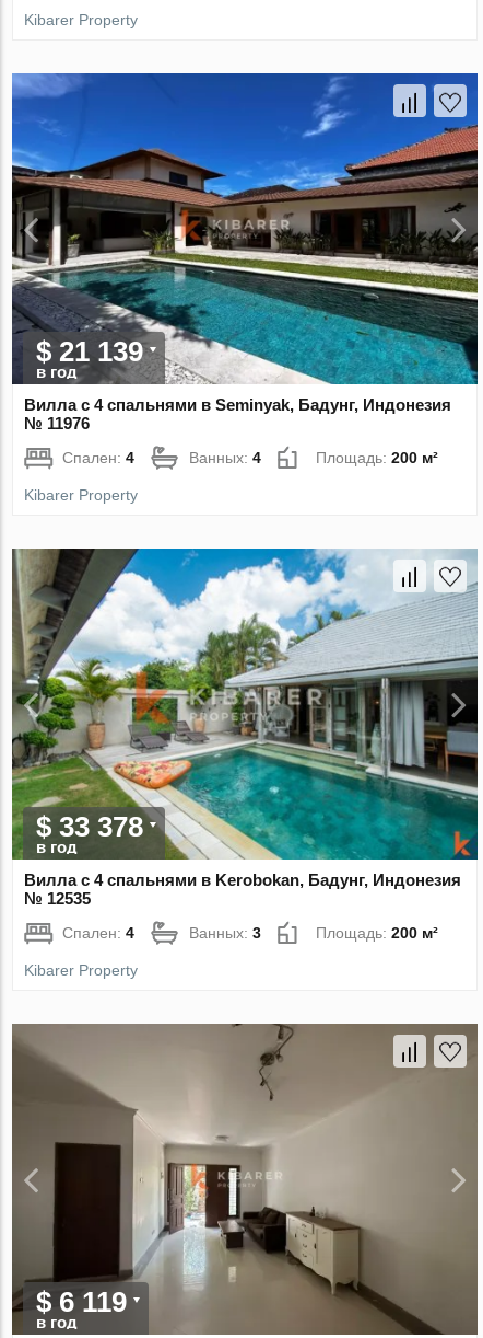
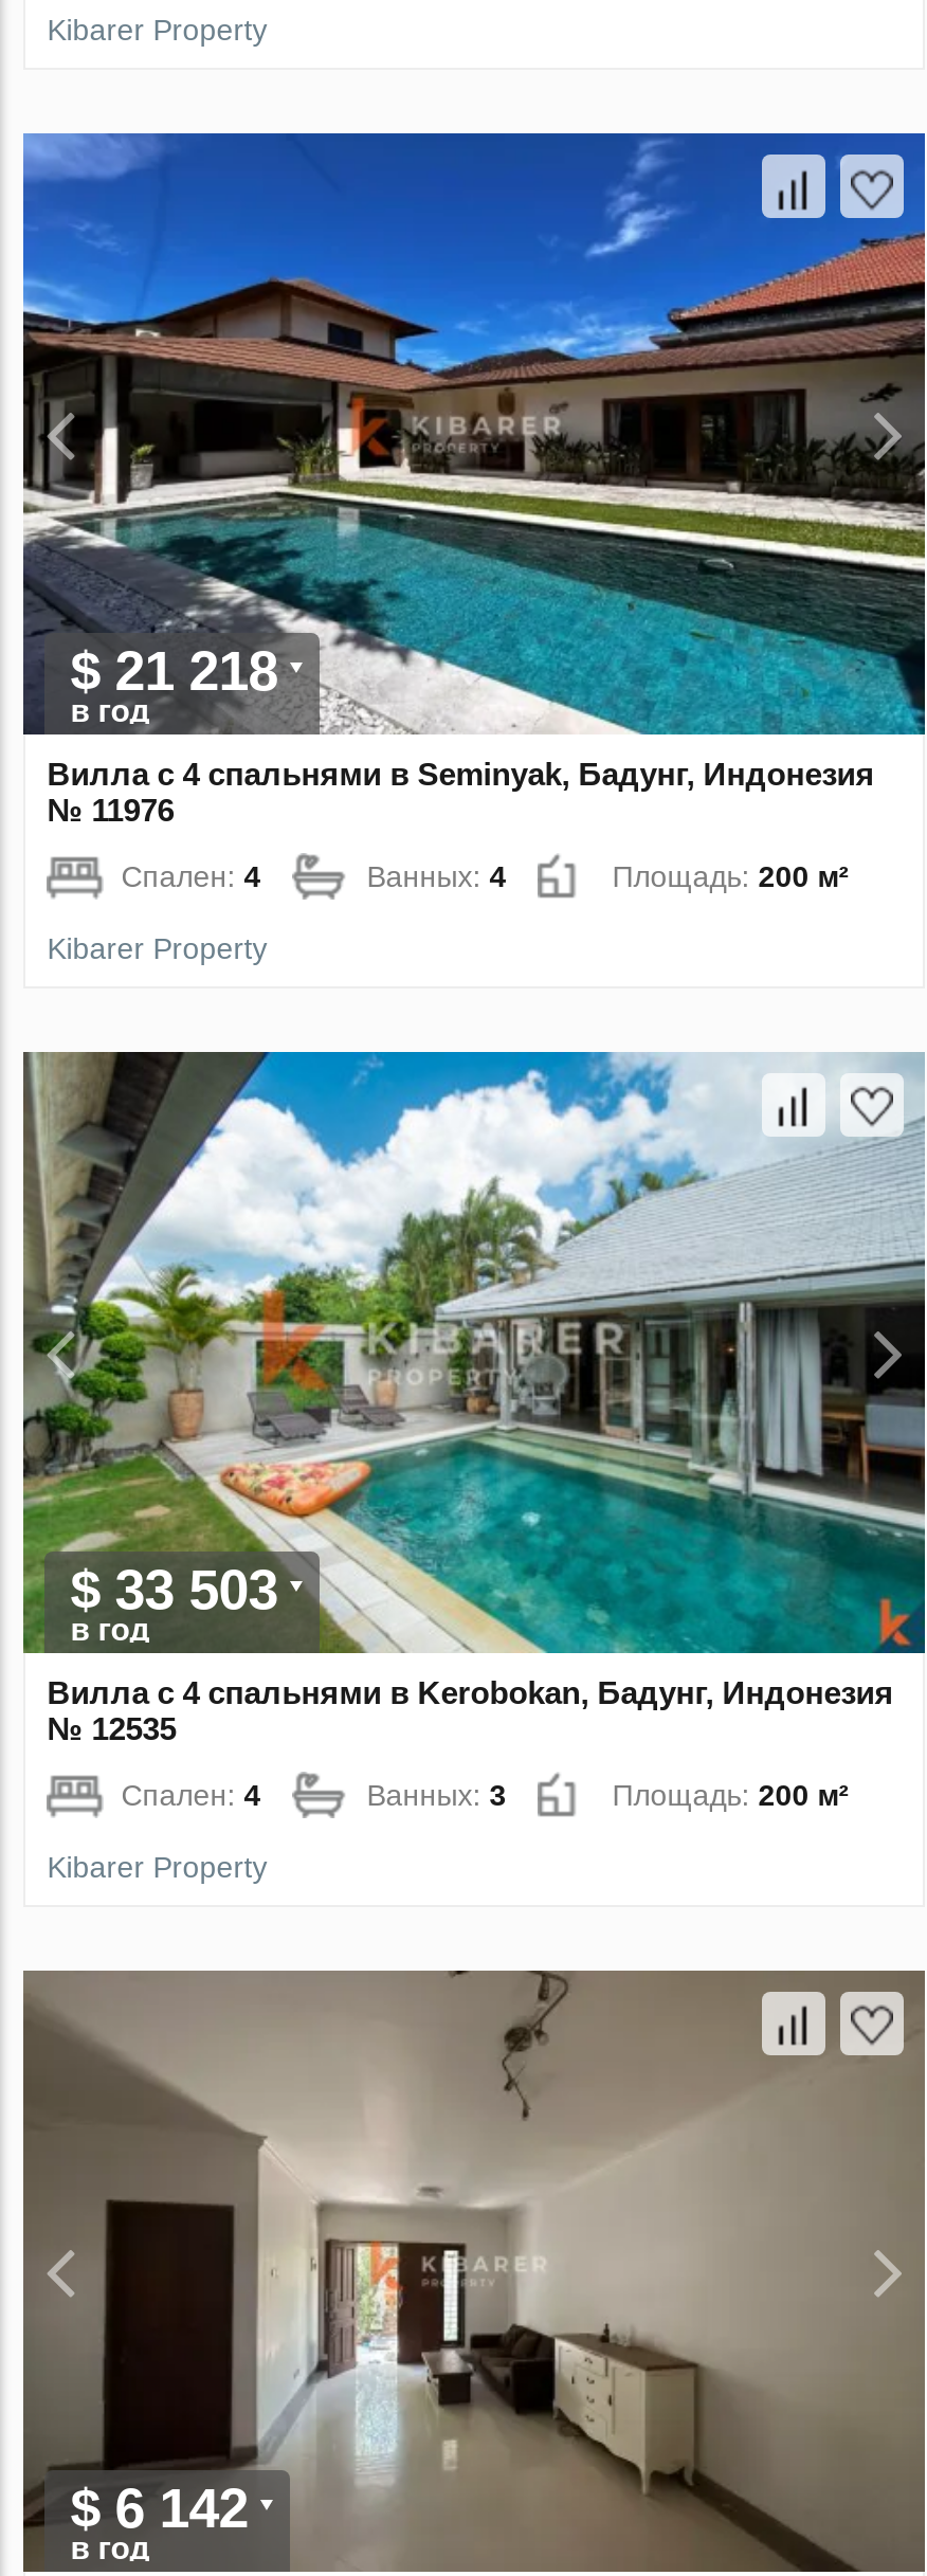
[36,335,143,368] $ 21 139 -> [70,640,278,703] $ 21 218
[36,810,143,843] $ 33 378 -> [70,1558,278,1621] $ 33 503
[36,1285,127,1318] $ 6 119 -> [70,2476,248,2539] $ 6 142

